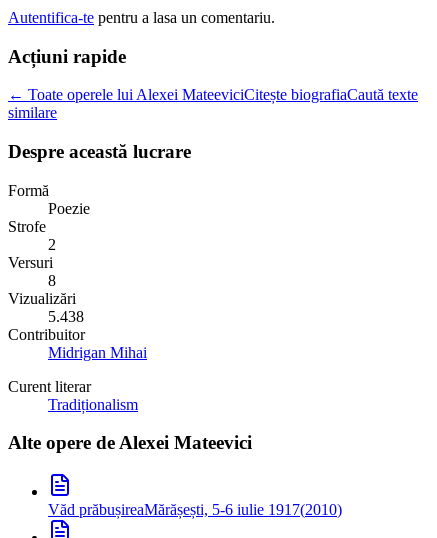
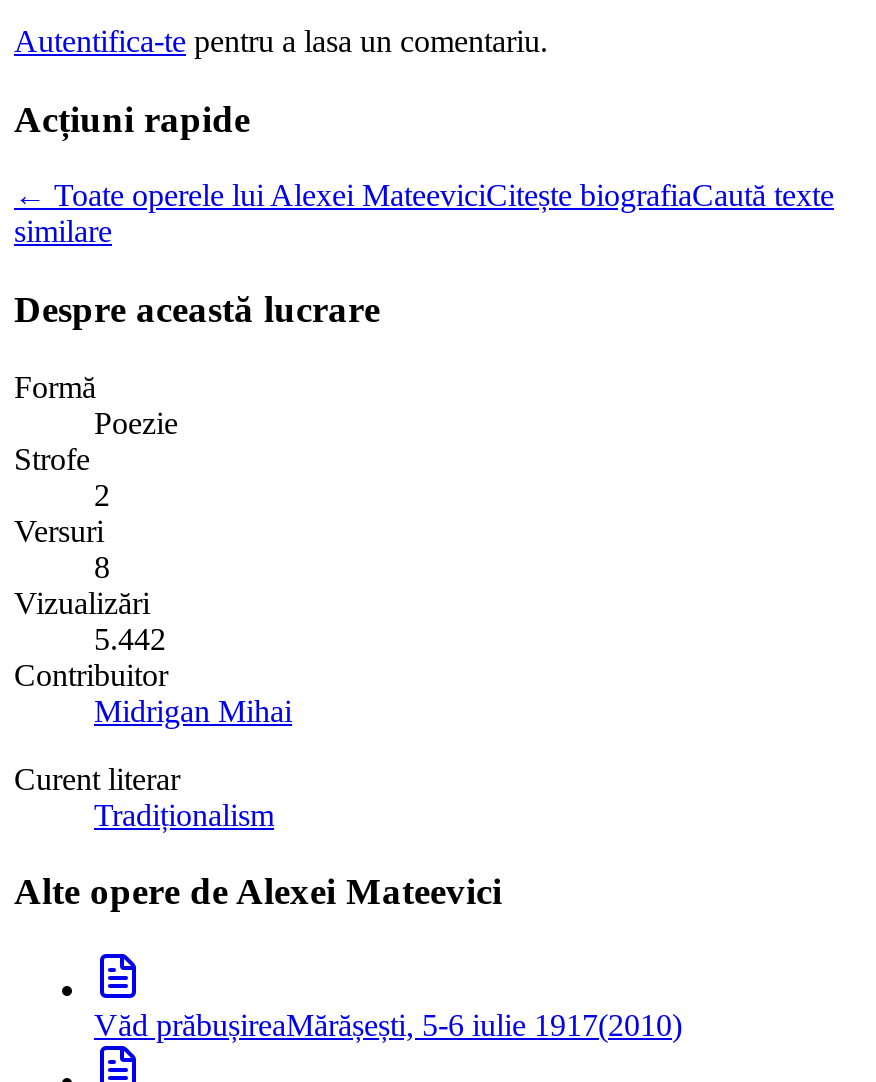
[48,308,84,325] 5.438 -> [94,621,166,655] 5.442

